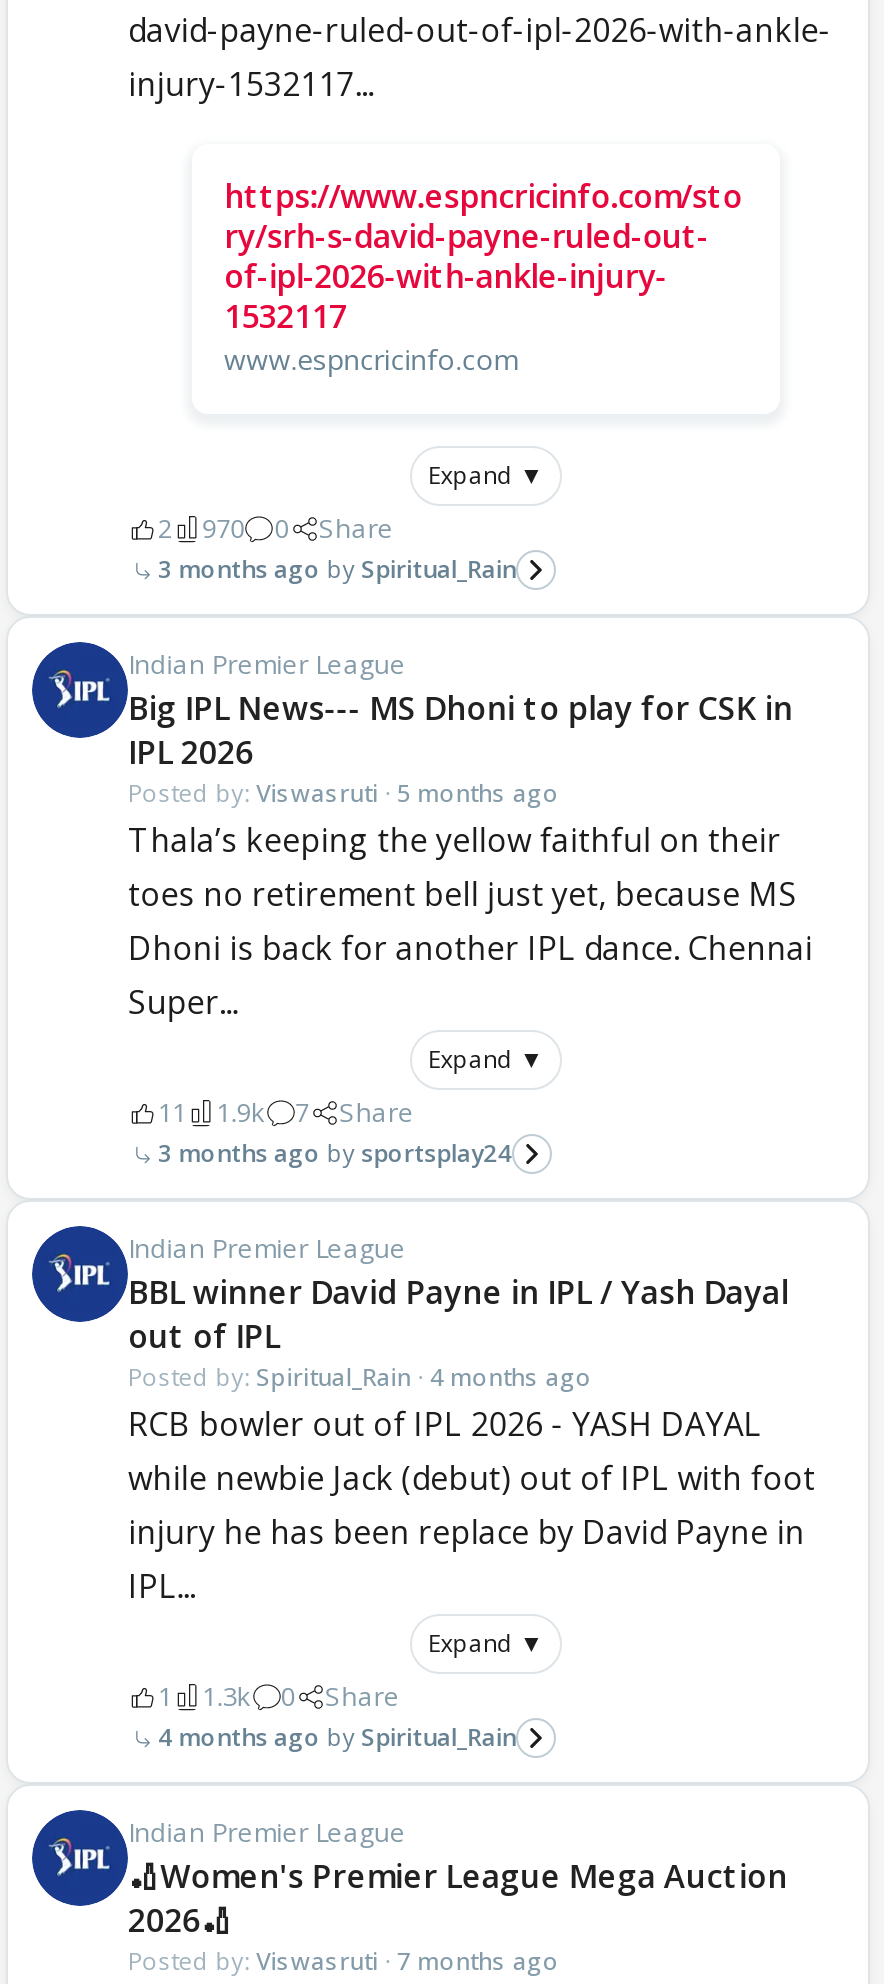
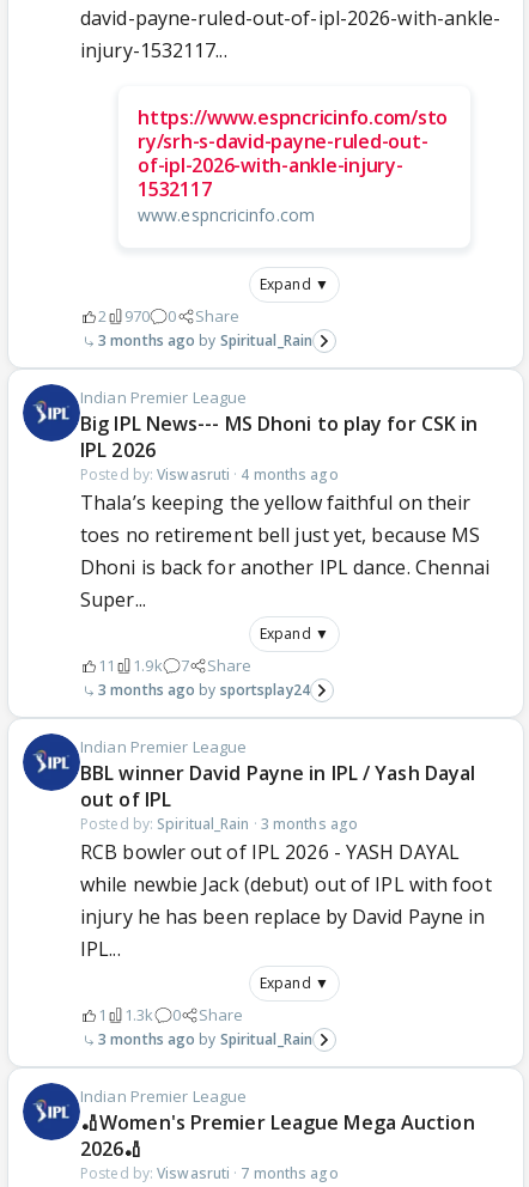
[128,776,559,810] Posted by: Viswasruti · 5 months ago -> [80,464,338,485] Posted by: Viswasruti · 4 months ago
[128,1360,592,1394] Posted by: Spiritual_Rain · 4 months ago -> [80,814,358,834] Posted by: Spiritual_Rain · 3 months ago
[158,1720,516,1754] 4 months ago Spiritual_Rain -> [98,1029,312,1050] 3 months ago Spiritual_Rain

